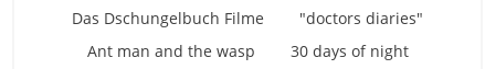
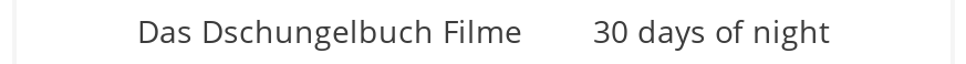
[87,8,423,62] "doctors diaries" | Ant man and the wasp -> none

